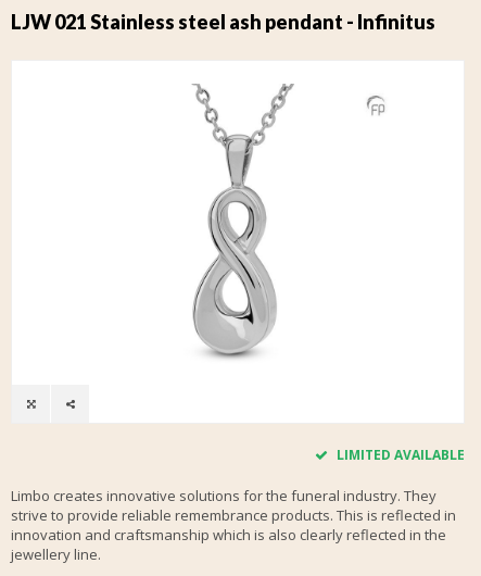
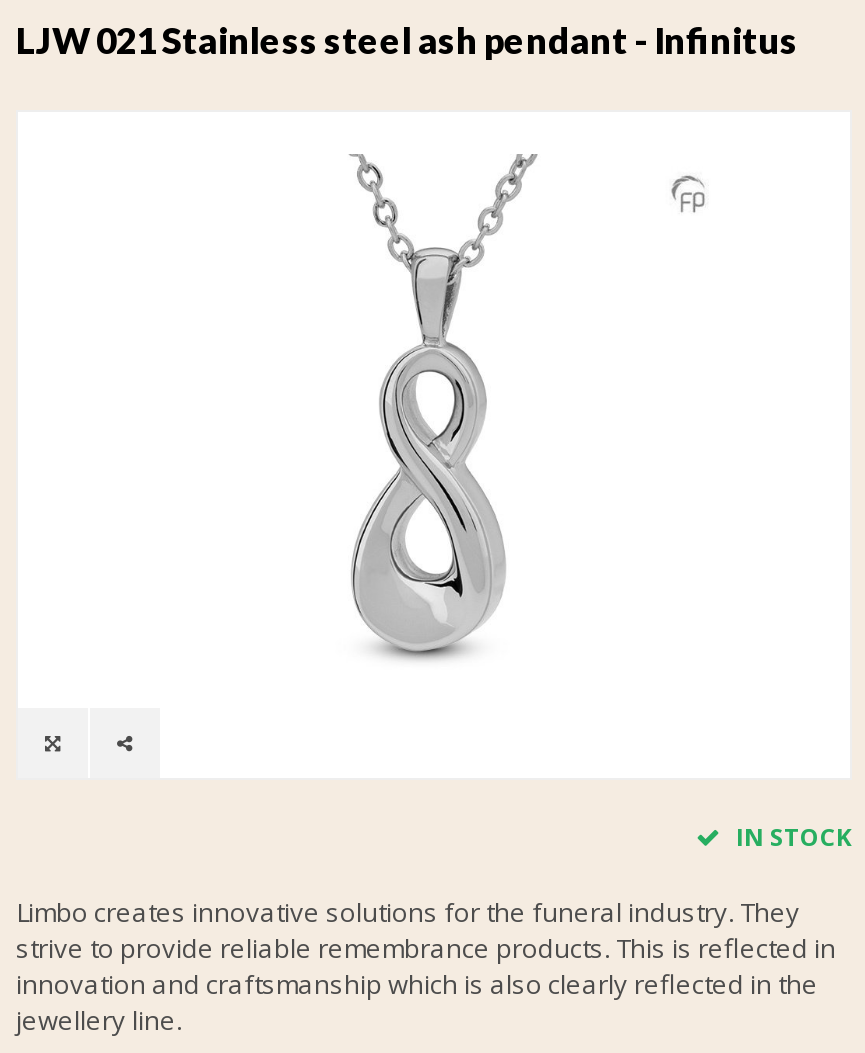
[333,445,465,464] LIMITED AVAILABLE -> [730,820,852,854] IN STOCK

